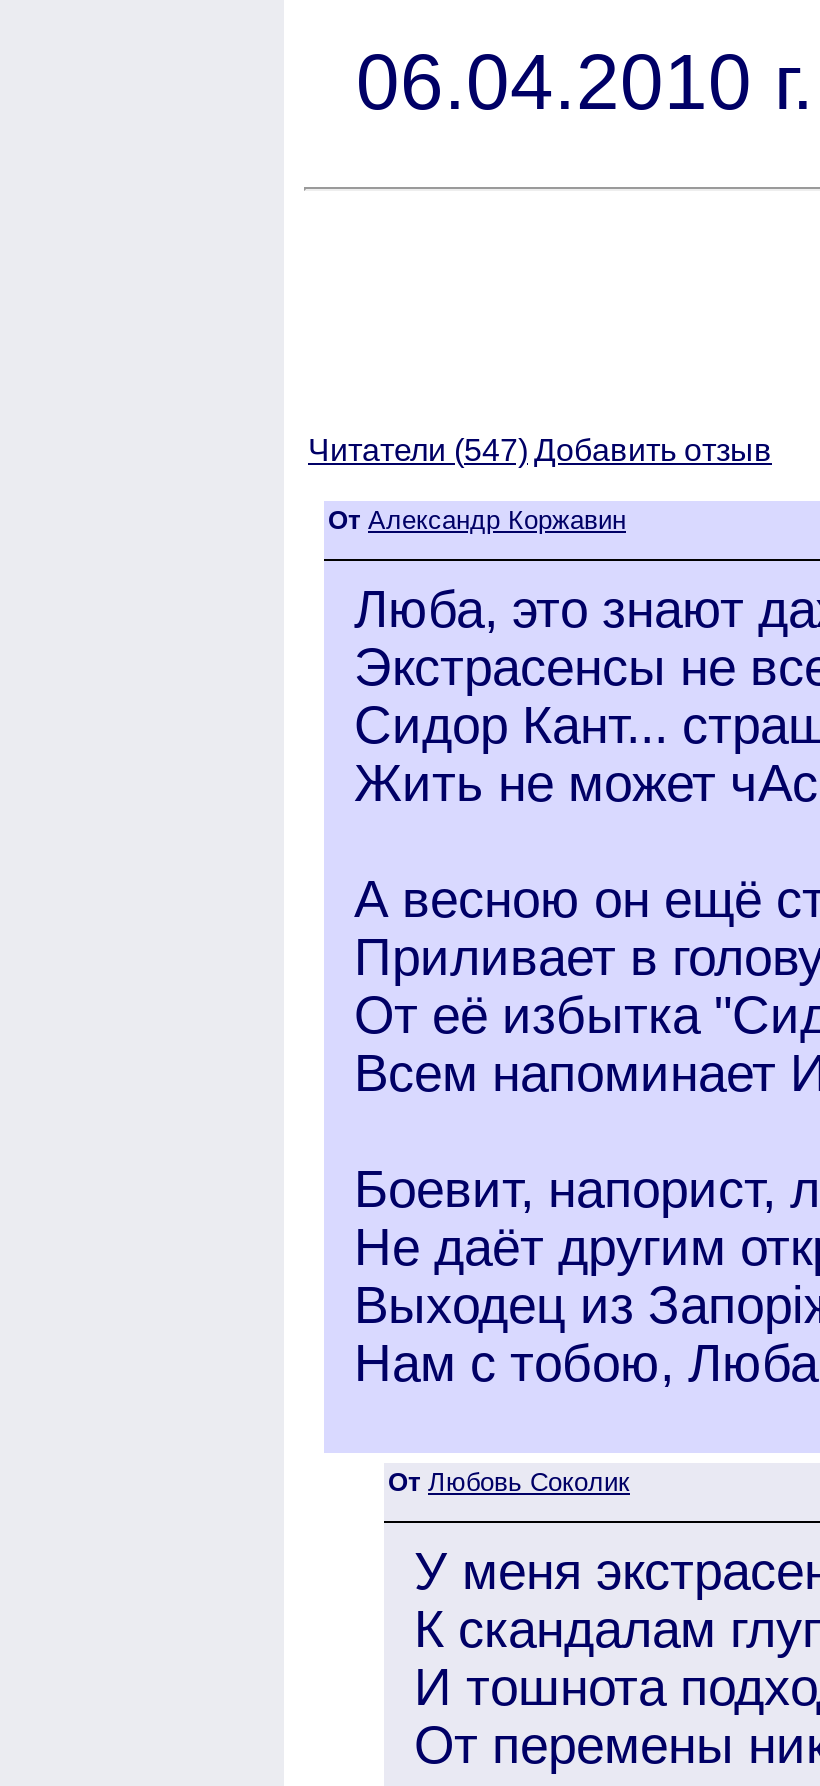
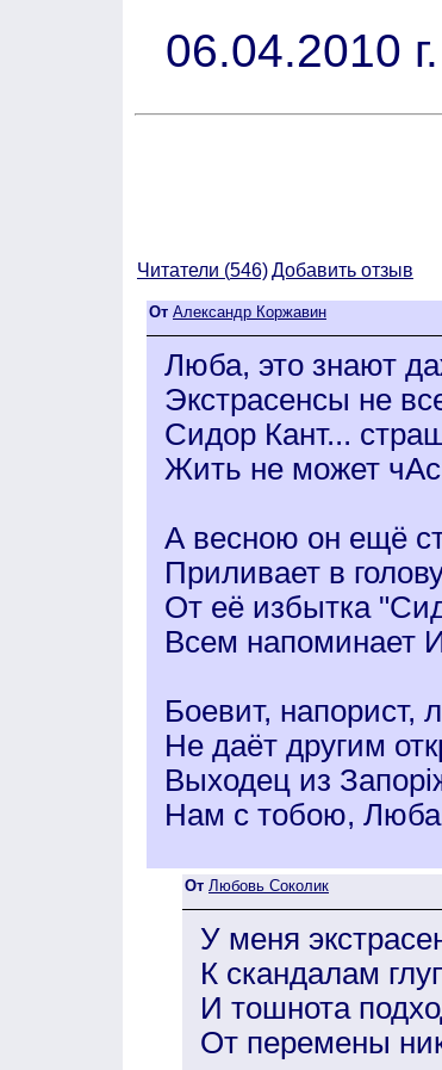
[308,432,772,466] Читатели (547) Добавить отзыв -> [137,260,413,280] Читатели (546) Добавить отзыв

